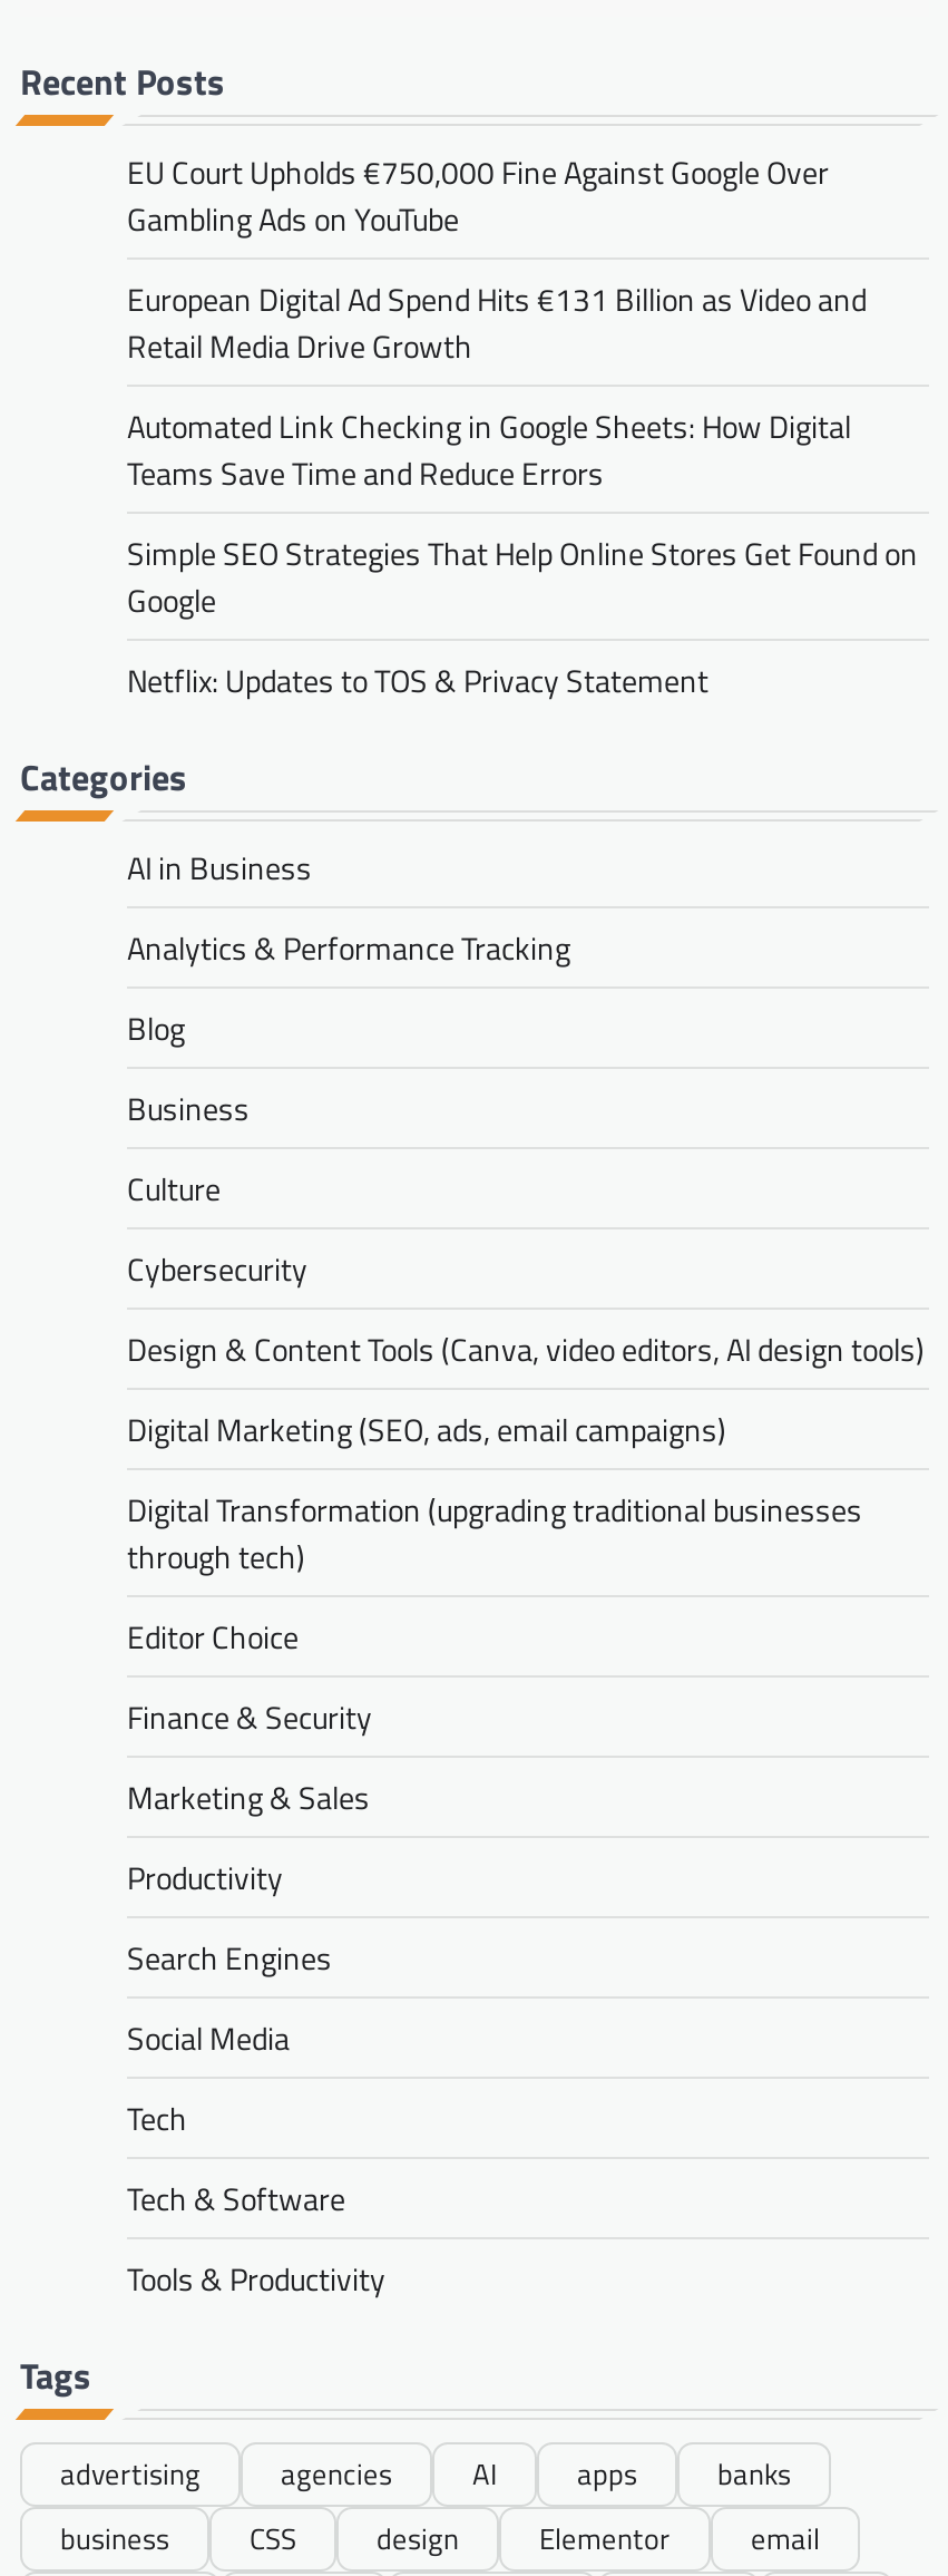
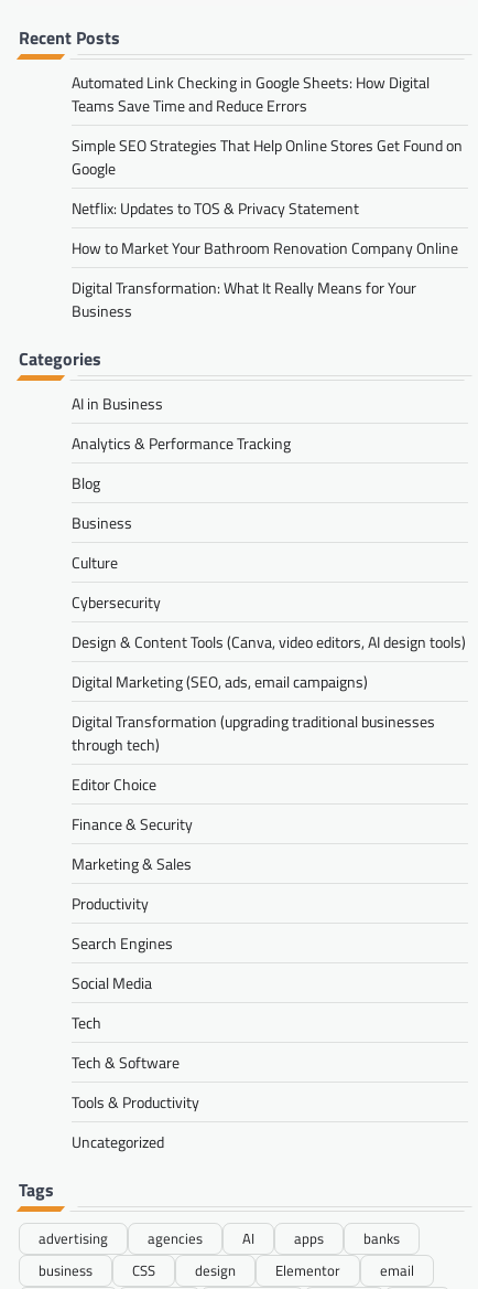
[127,149,867,370] EU Court Upholds €750,000 Fine Against Google Over | Gambling Ads on YouTube | European Digital Ad Spend Hits €131 Billion as Video and | Retail Media Drive Growth -> none
moved [127,403,918,704] -> [72,71,463,220]: Automated Link Checking in Google Sheets: How Digital | Teams Save Time and Reduce Errors | Simple SEO Strategies That Help Online Stores Get Found on | Google | Netflix: Updates to TOS & Privacy Statement
none -> [72,237,458,323] How to Market Your Bathroom Renovation Company Online | Digital Transformation: What It Really Means for Your | Business
moved [20,751,925,2303] -> [19,346,466,1114]: Categories | AI in Business | Analytics & Performance Tracking | ... | Tech & Software | Tools & Productivity
none -> [72,1131,164,1154] Uncategorized

